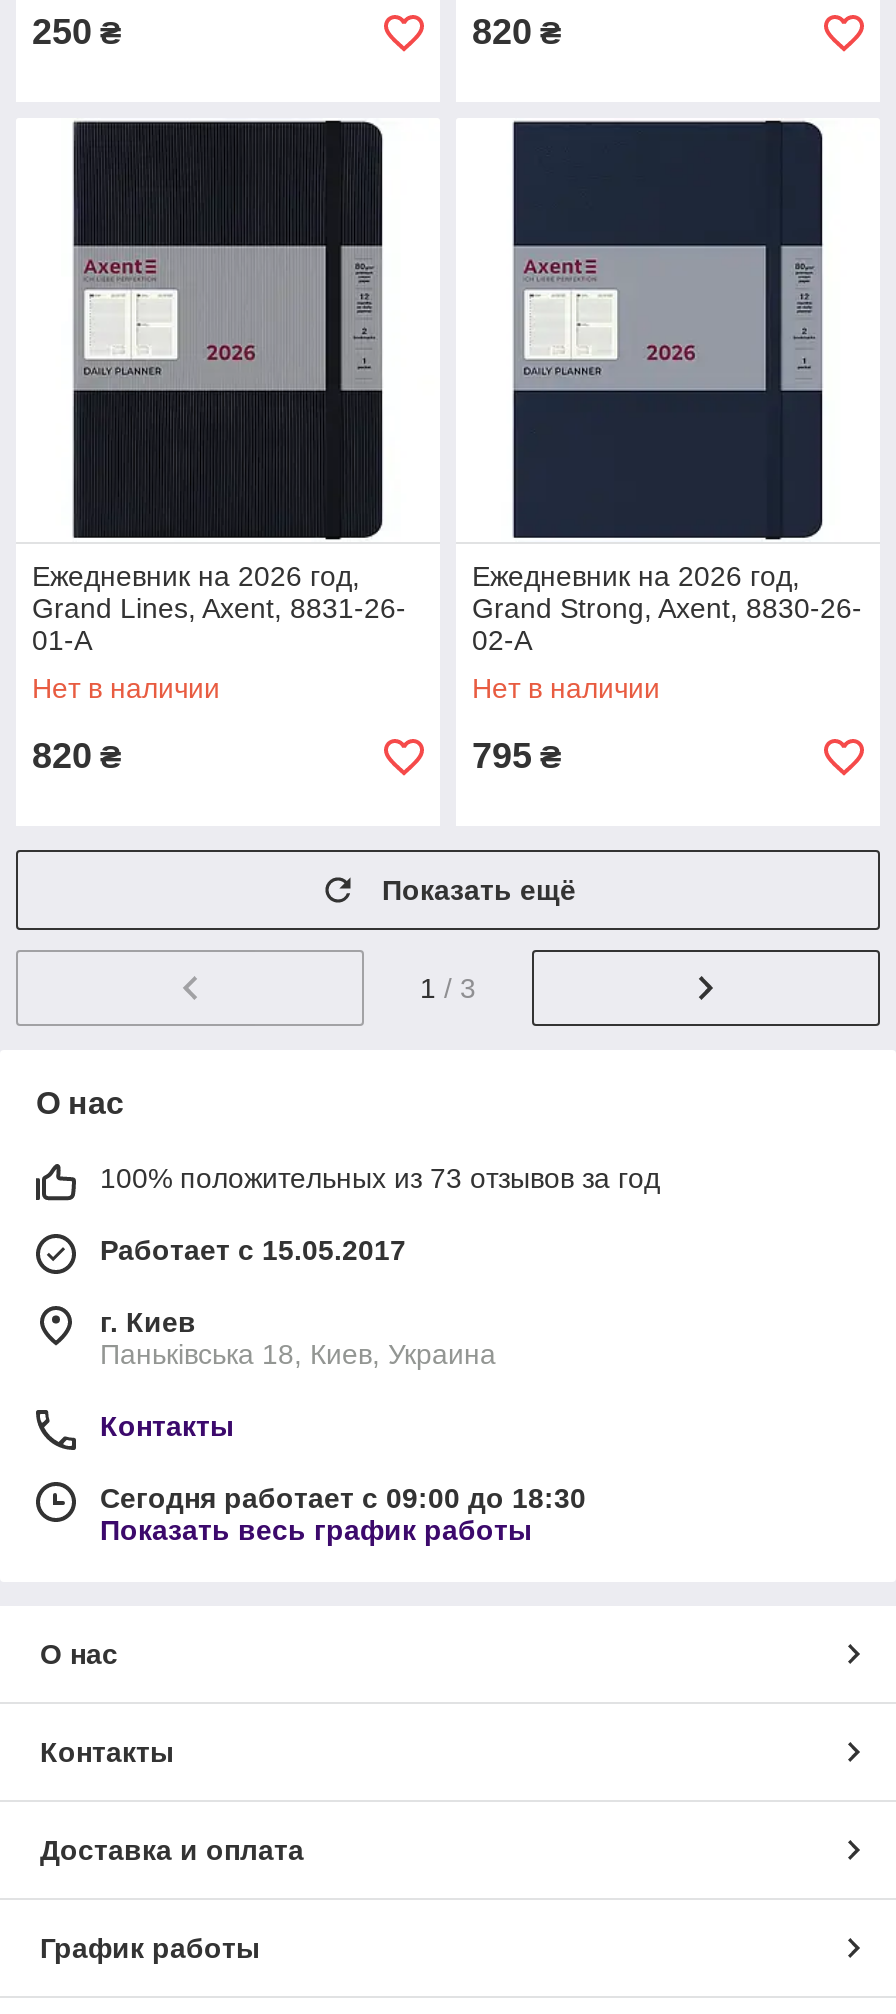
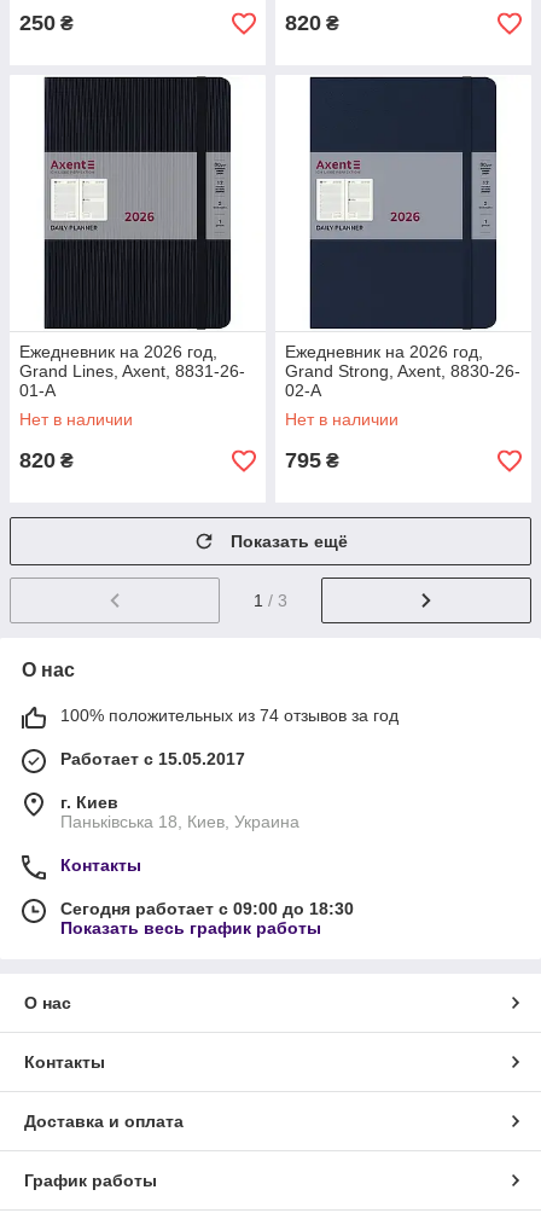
[100,1162,660,1194] 100% положительных из 73 отзывов за год -> [60,706,399,725] 100% положительных из 74 отзывов за год

